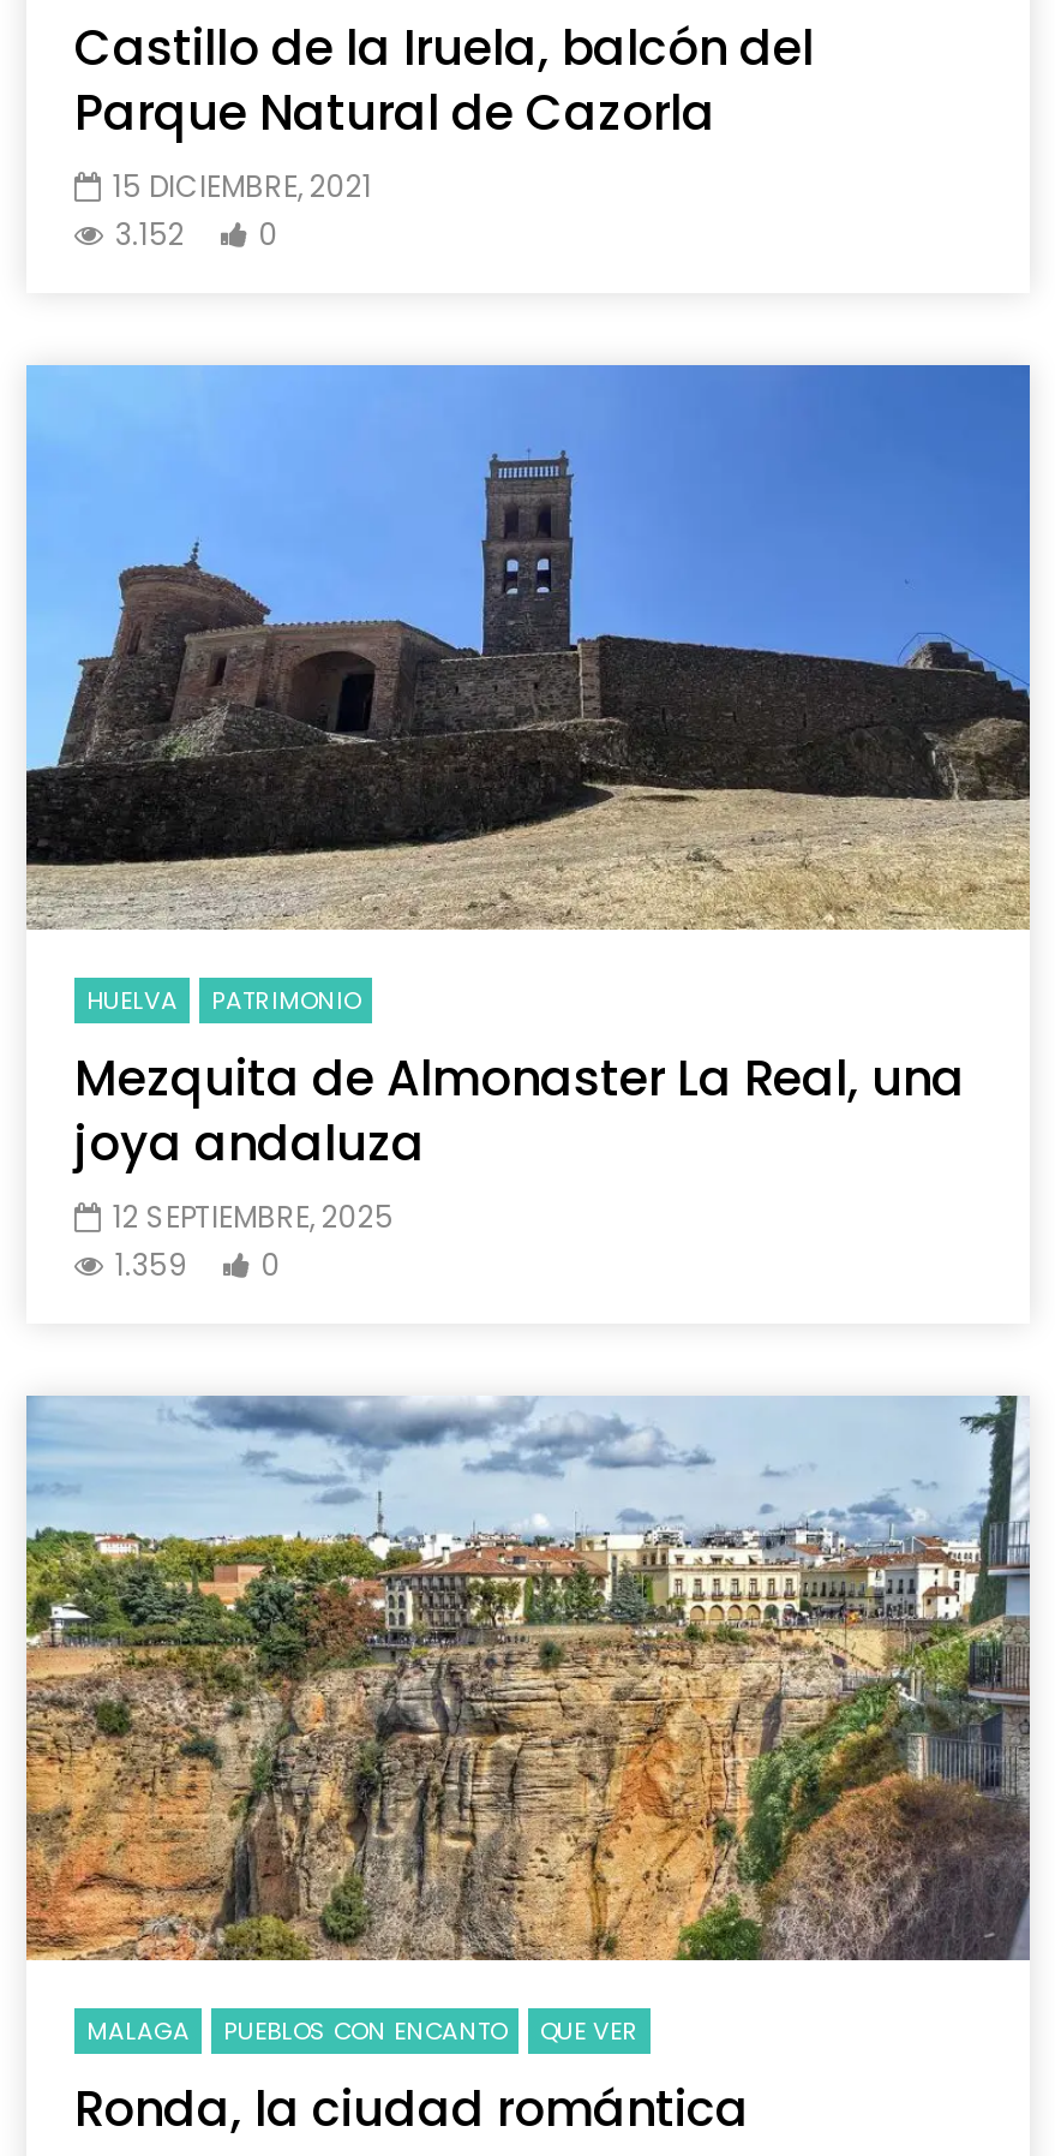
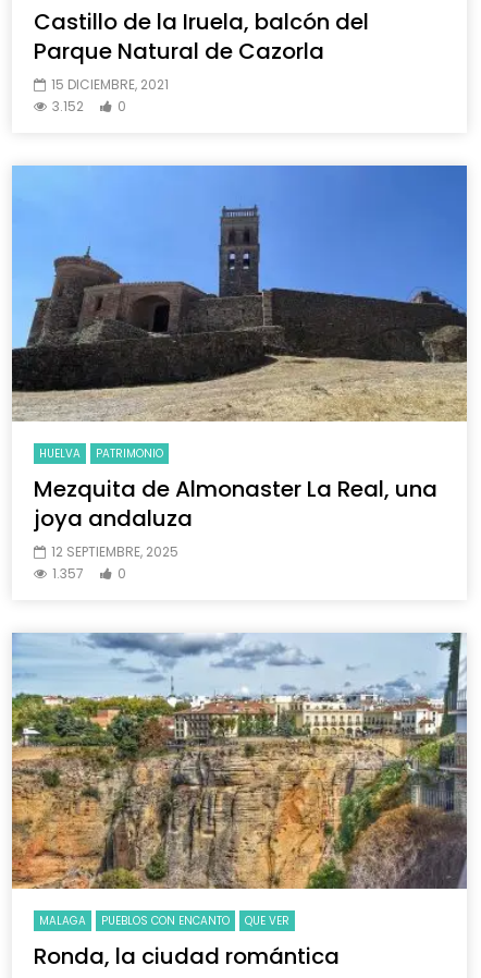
[115,1243,281,1284] 1.359 0 -> [52,564,126,582] 1.357 0

